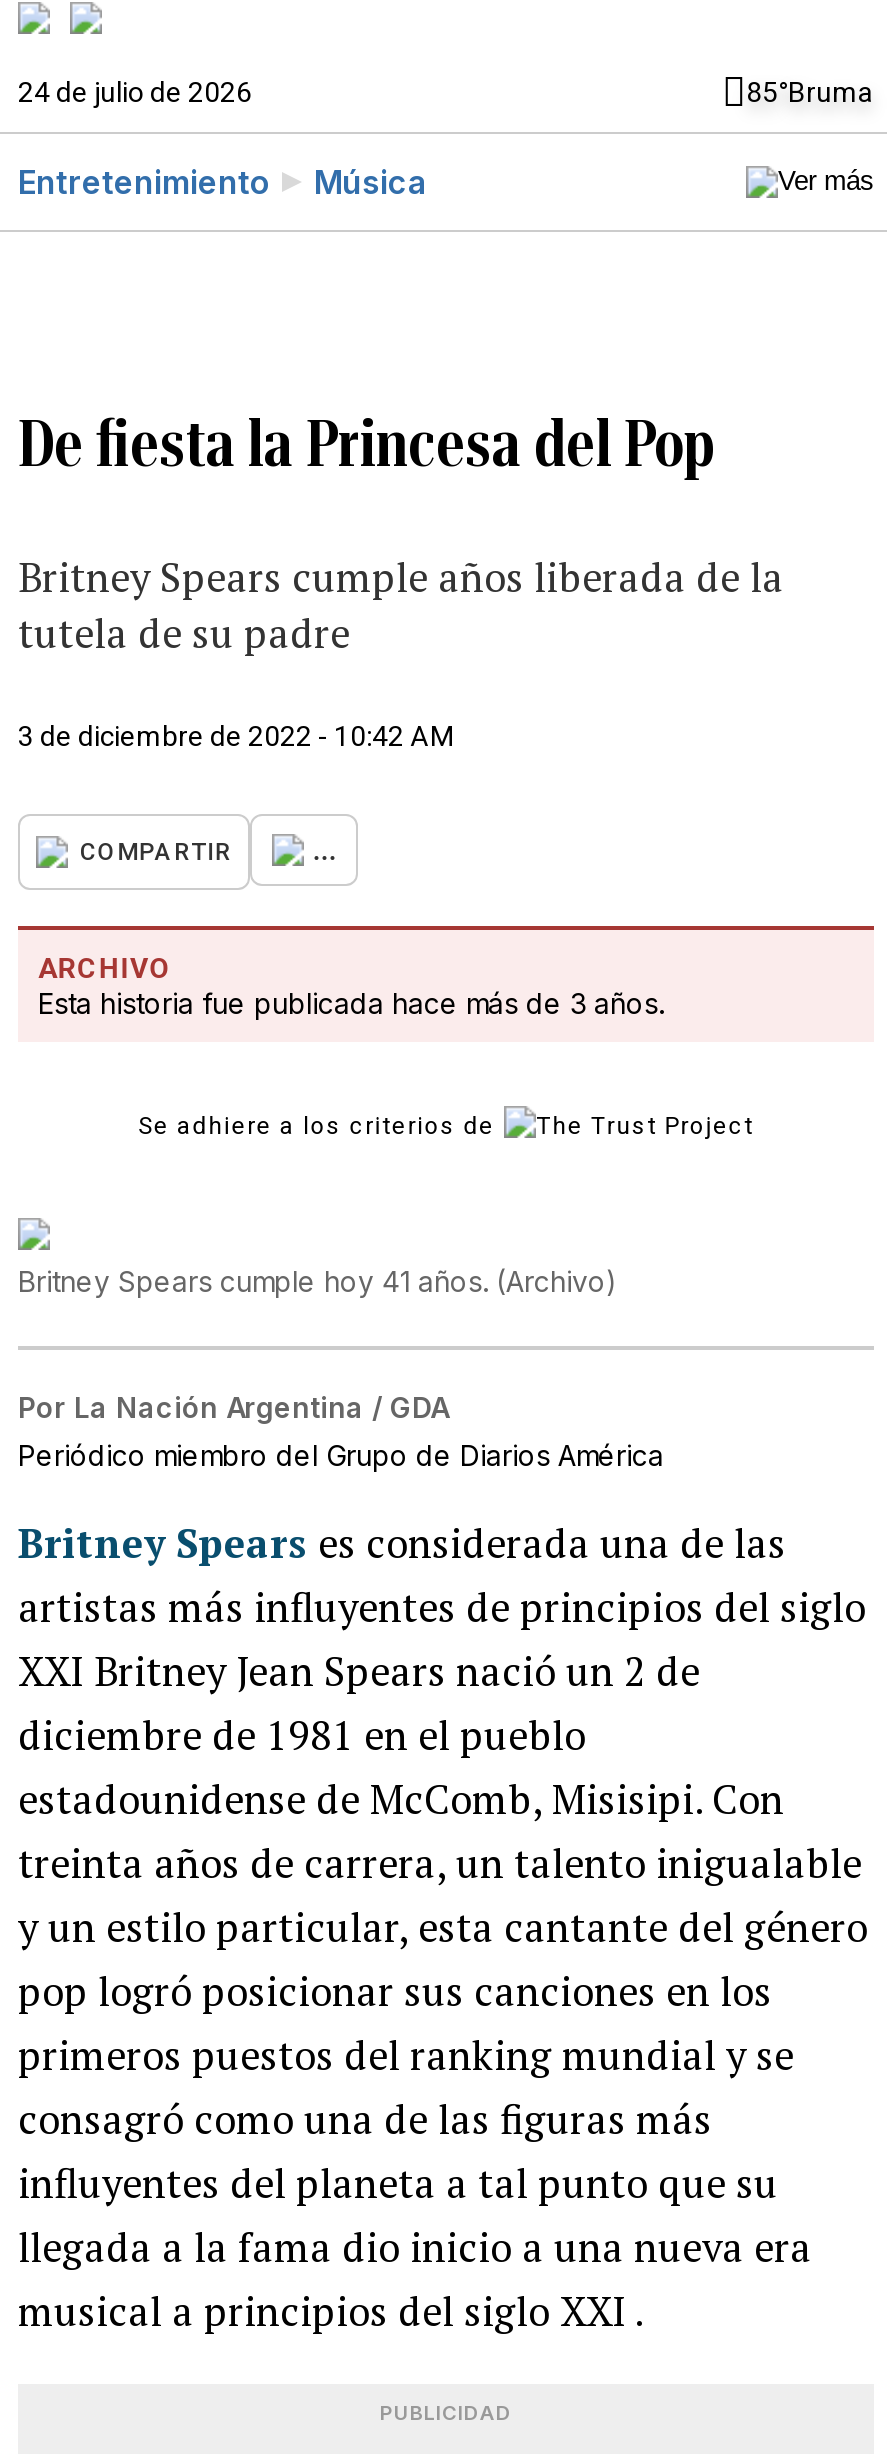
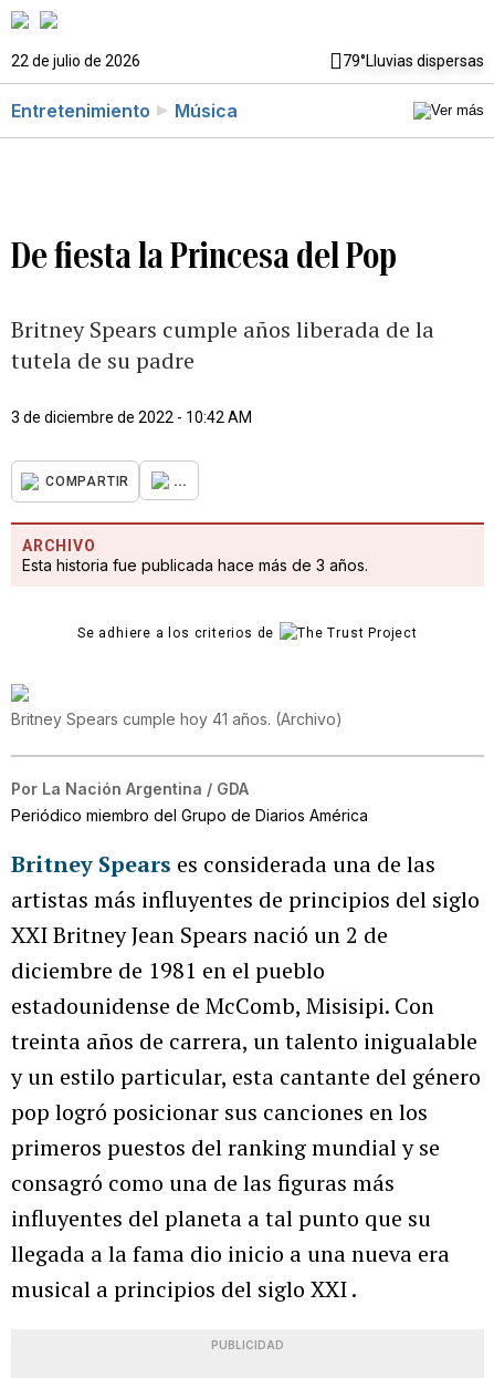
[18,76,874,108] 24 de julio de 2026 | 85°Bruma -> [11,52,484,70] 22 de julio de 2026 | 79°Lluvias dispersas

